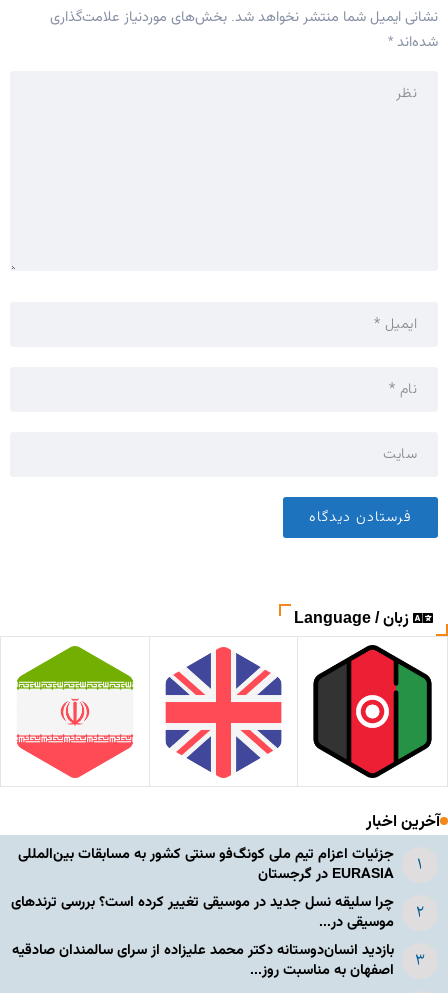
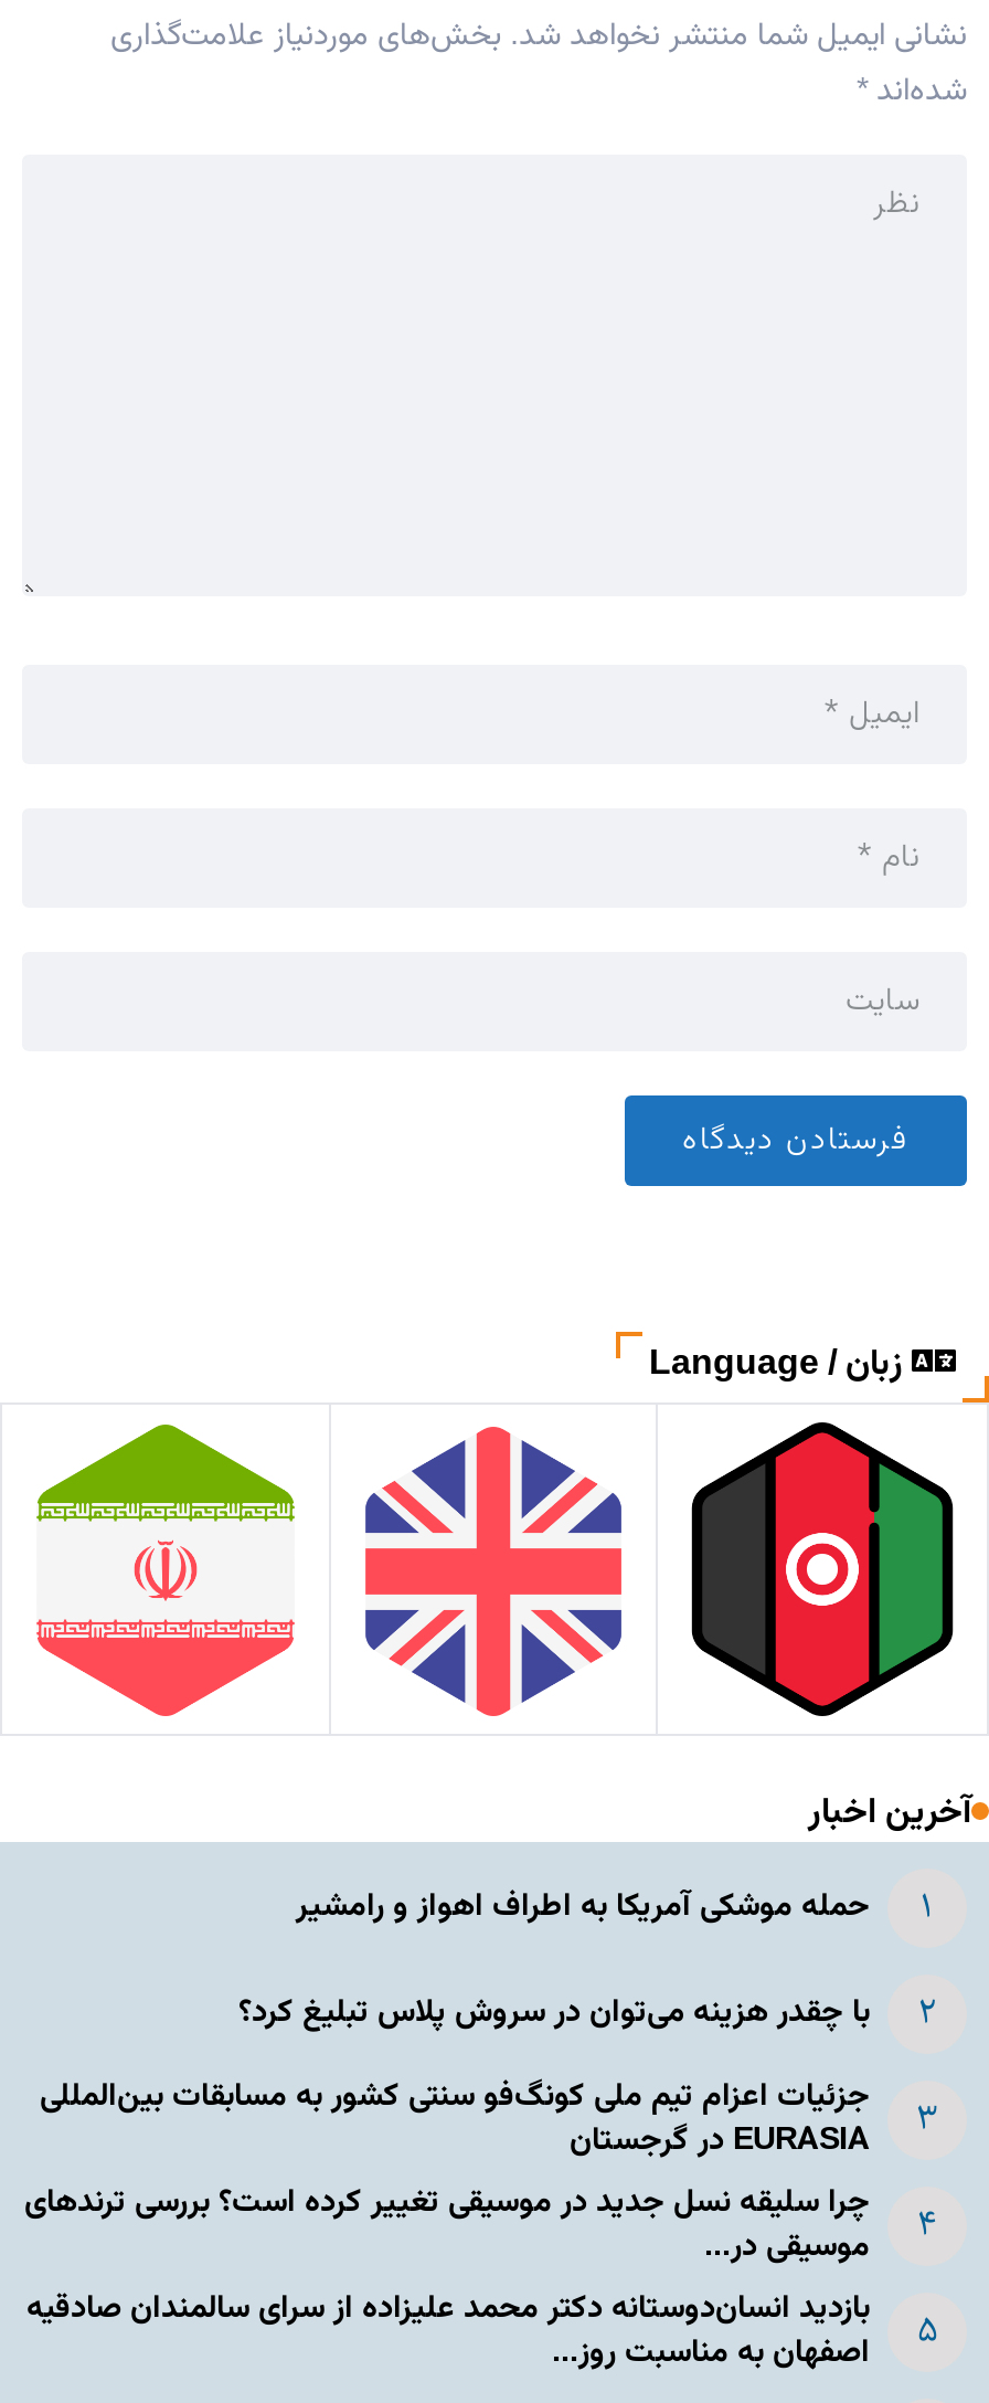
none -> [238,1882,870,2039] حمله موشکی آمریکا به اطراف اهواز و رامشیر | با چقدر هزینه می‌توان در سروش پلاس تبلیغ کرد؟

